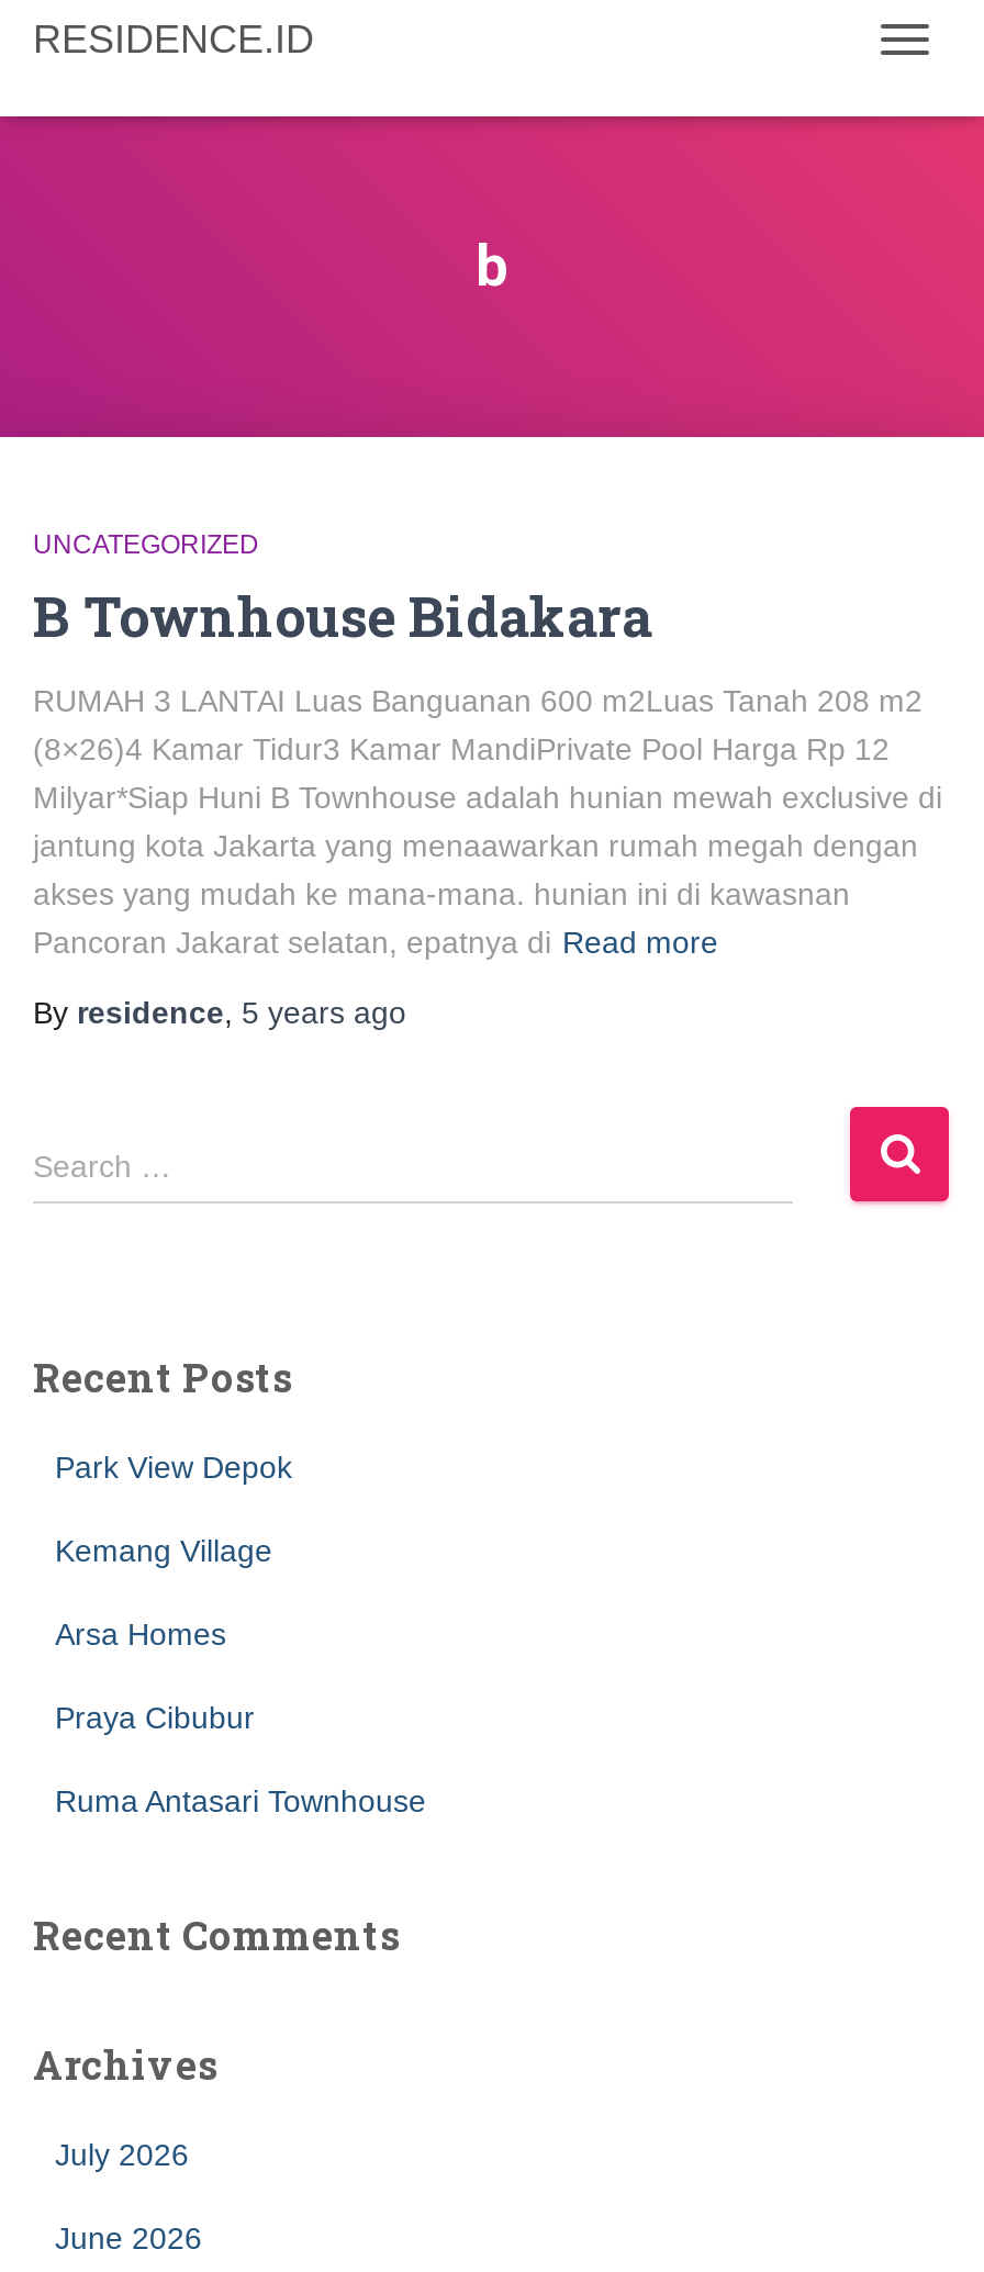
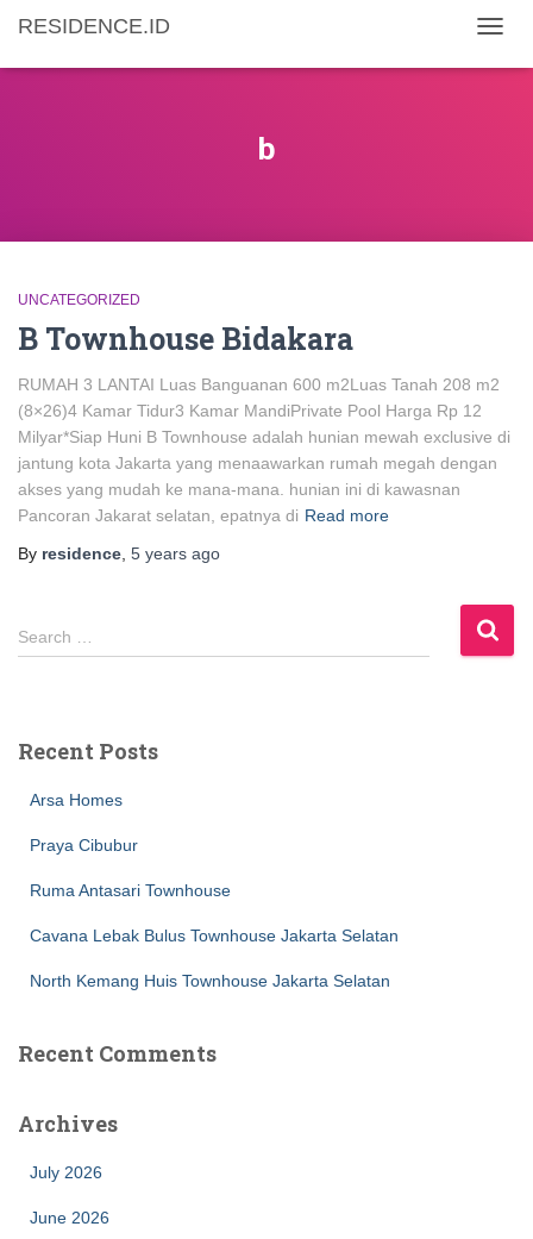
[55,1450,292,1568] Park View Depok | Kemang Village -> none
moved [55,1616,426,1818] -> [30,790,231,900]: Arsa Homes | Praya Cibubur | Ruma Antasari Townhouse
none -> [30,926,399,990] Cavana Lebak Bulus Townhouse Jakarta Selatan | North Kemang Huis Townhouse Jakarta Selatan

